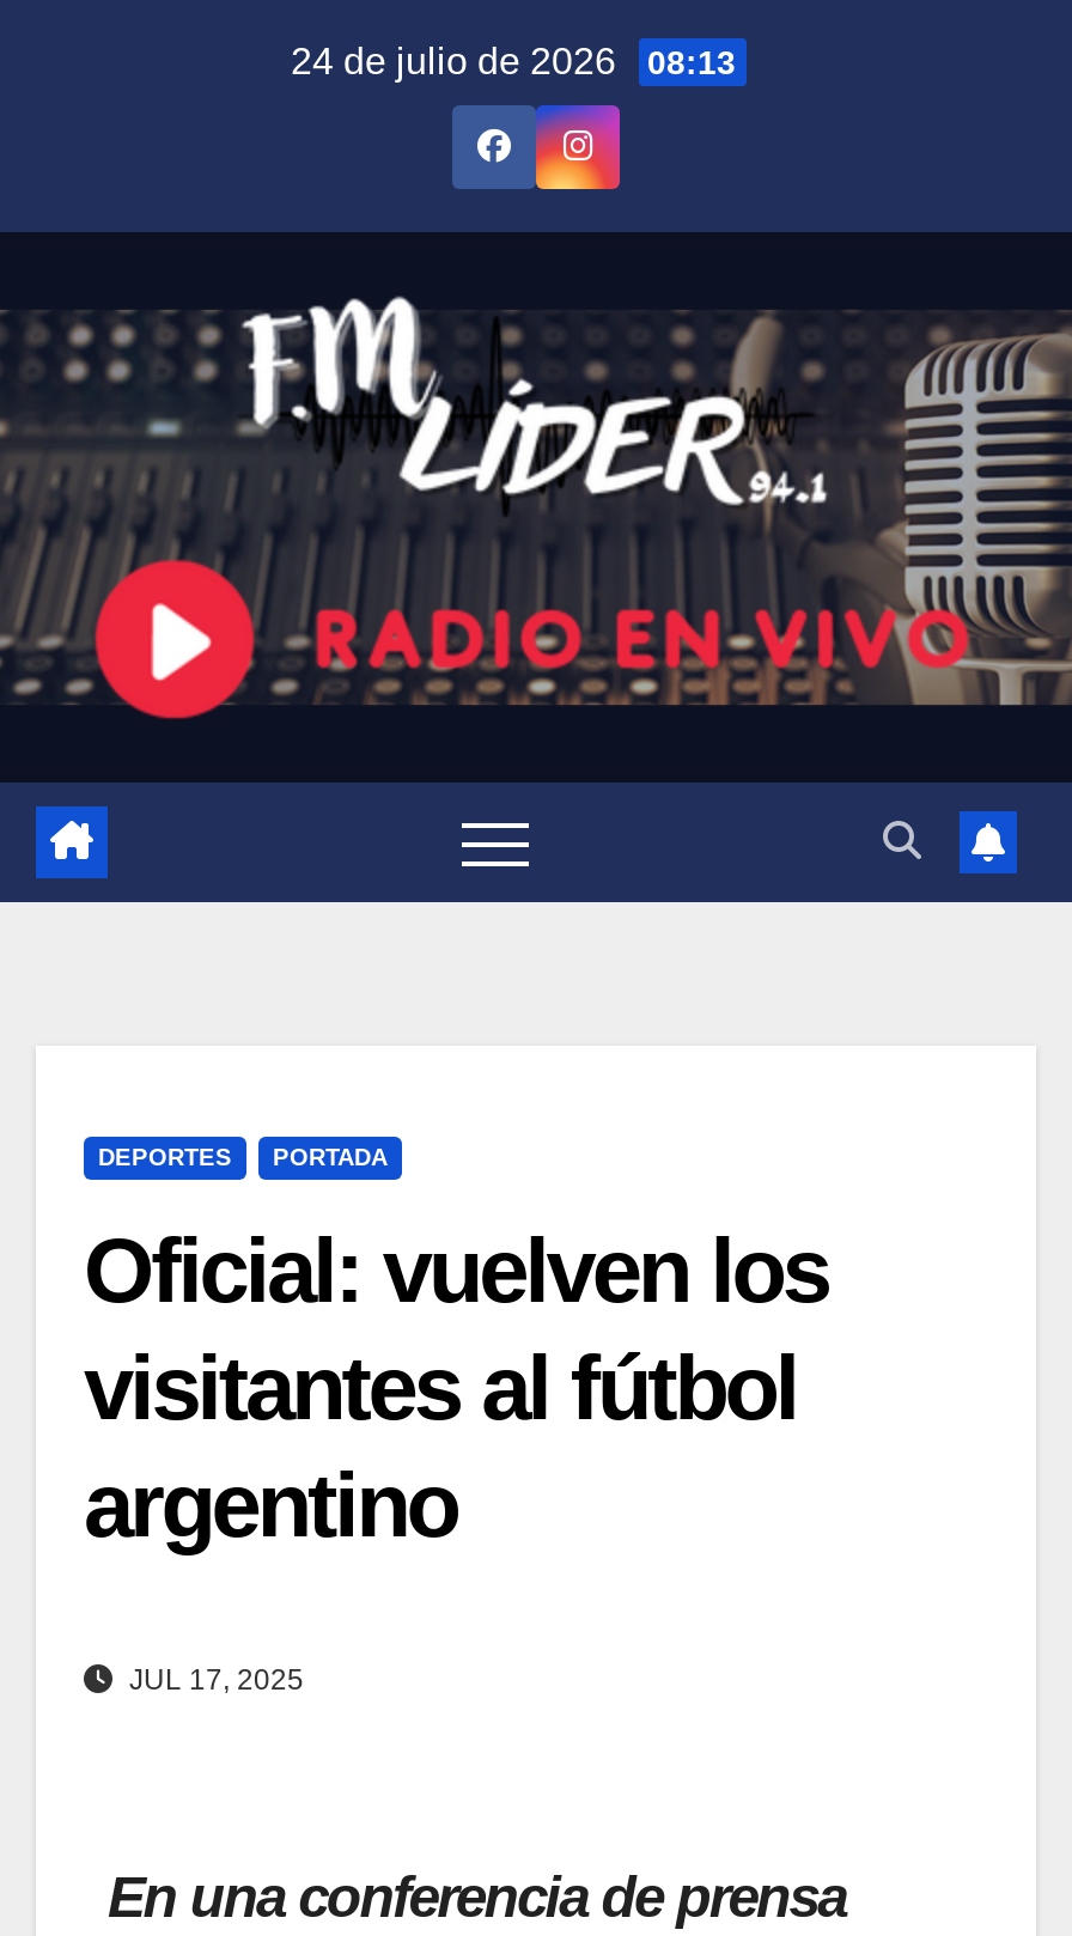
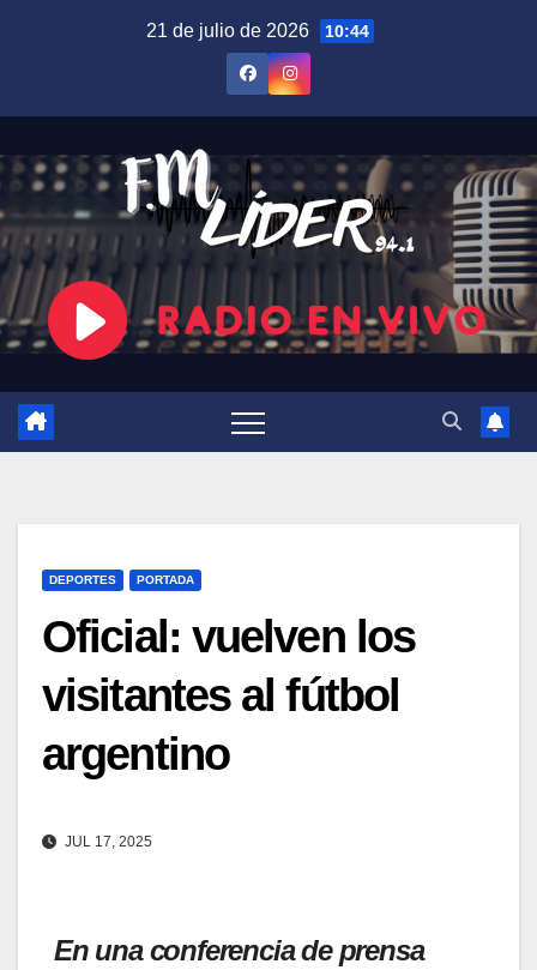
[291,41,736,81] 24 de julio de 2026 08:13 -> [146,20,369,41] 21 de julio de 2026 10:44

